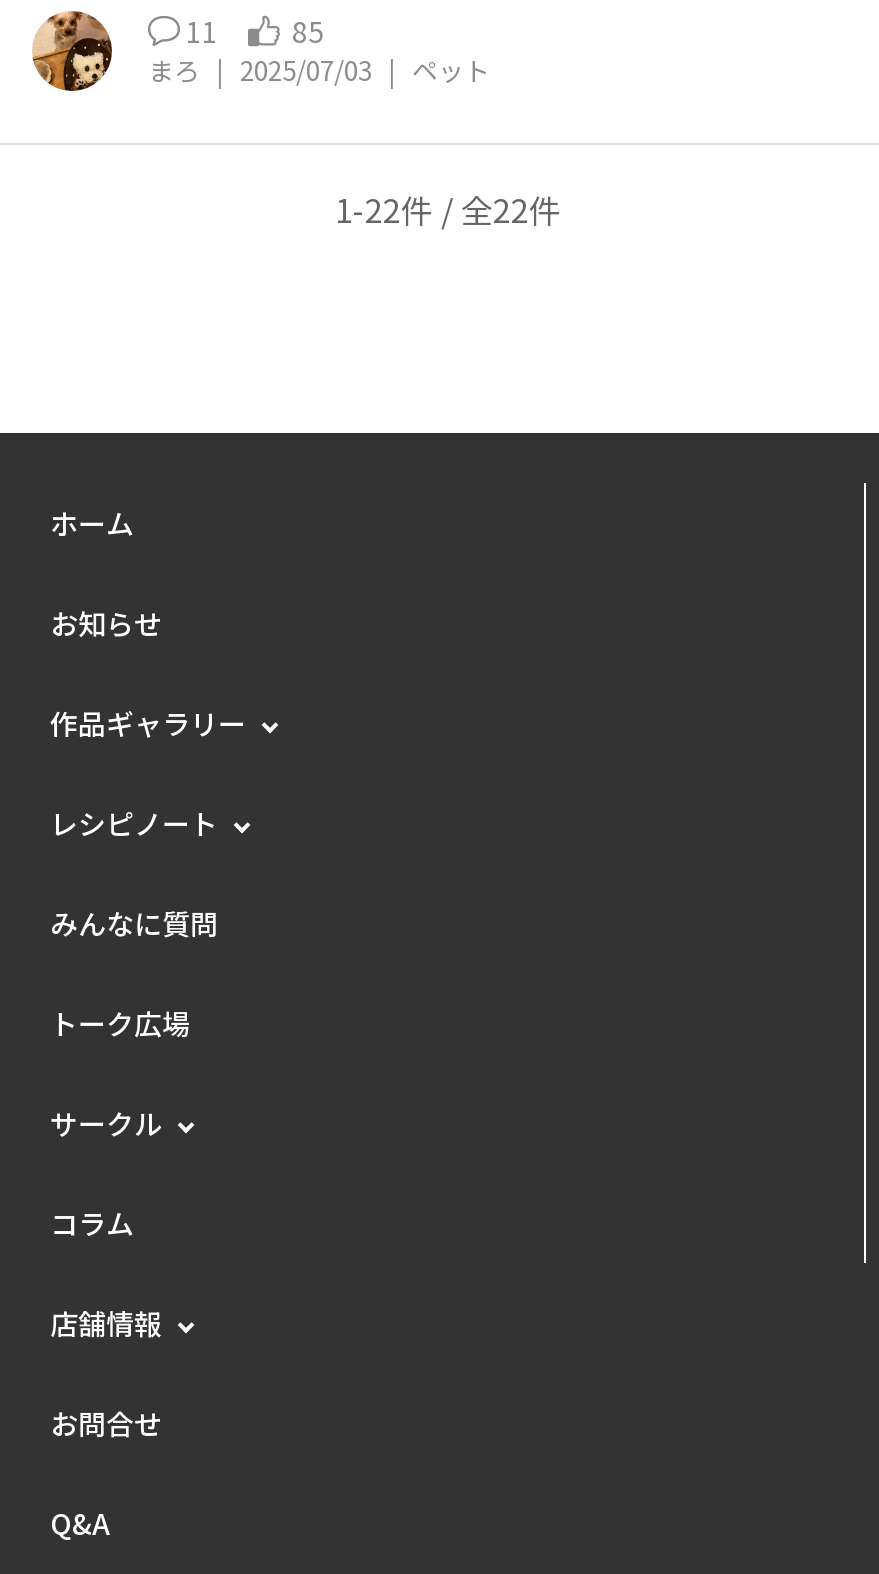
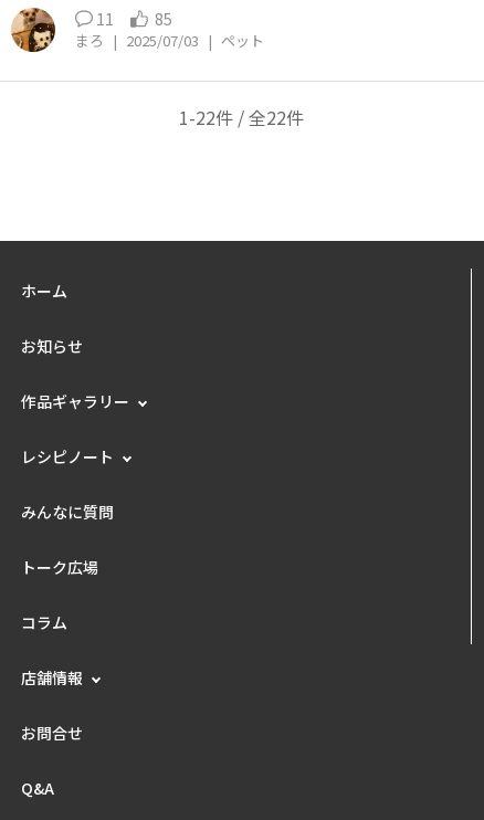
[50,1103,162,1143] サークル -> none

